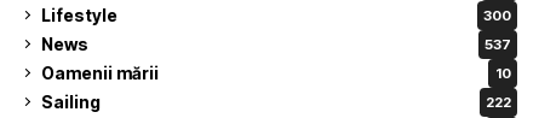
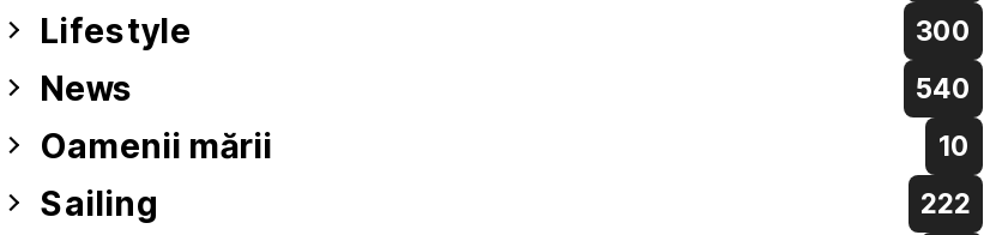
[484,36,511,53] 537 -> [916,72,971,105] 540

